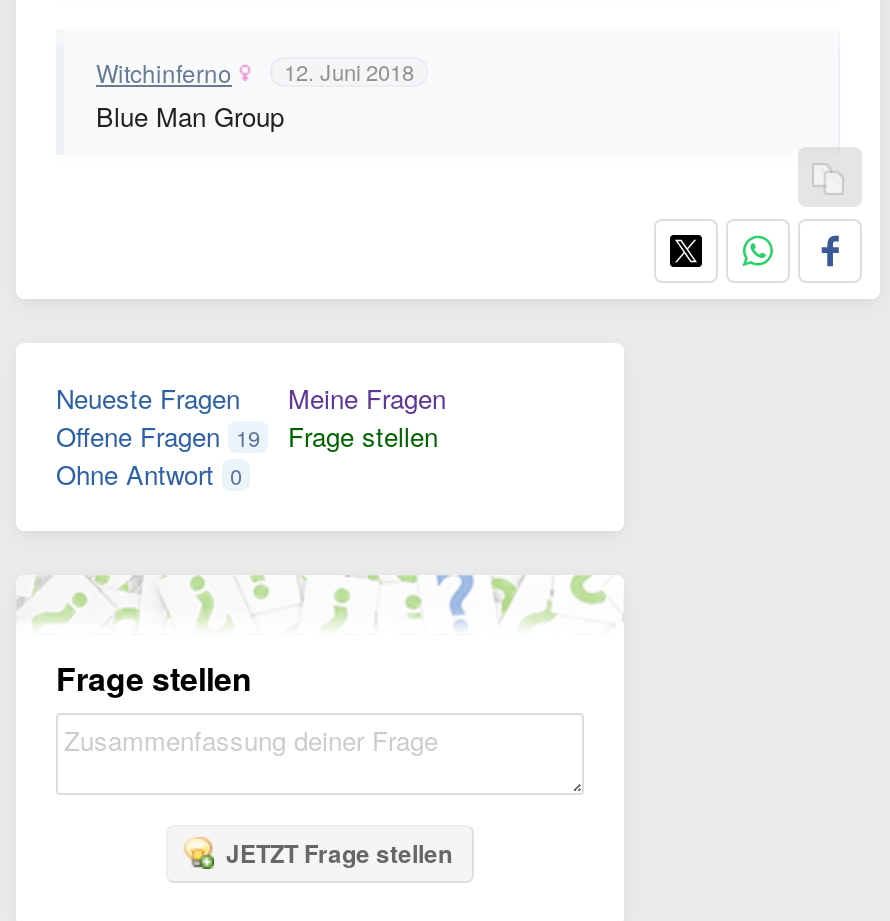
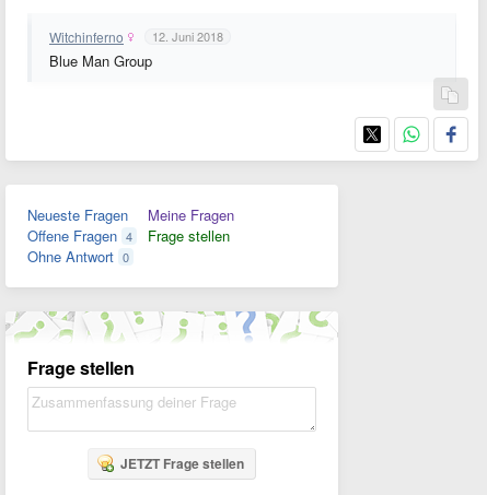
[56,417,260,455] Offene Fragen 19 -> [27,225,132,246] Offene Fragen 4

